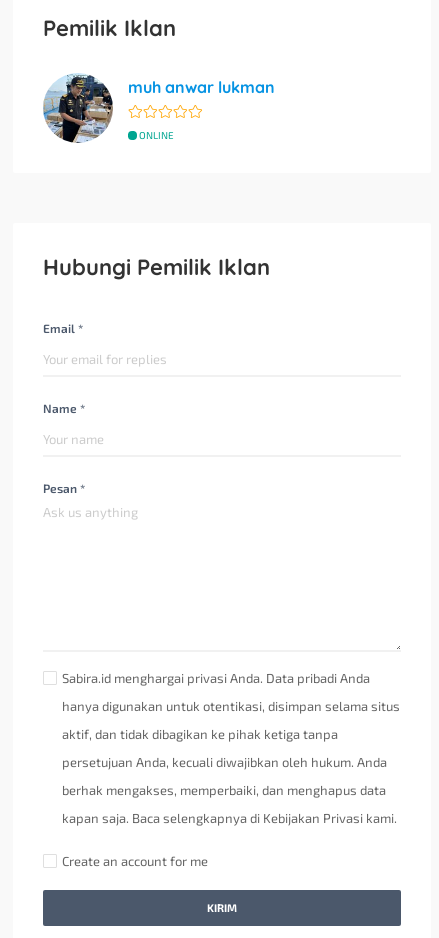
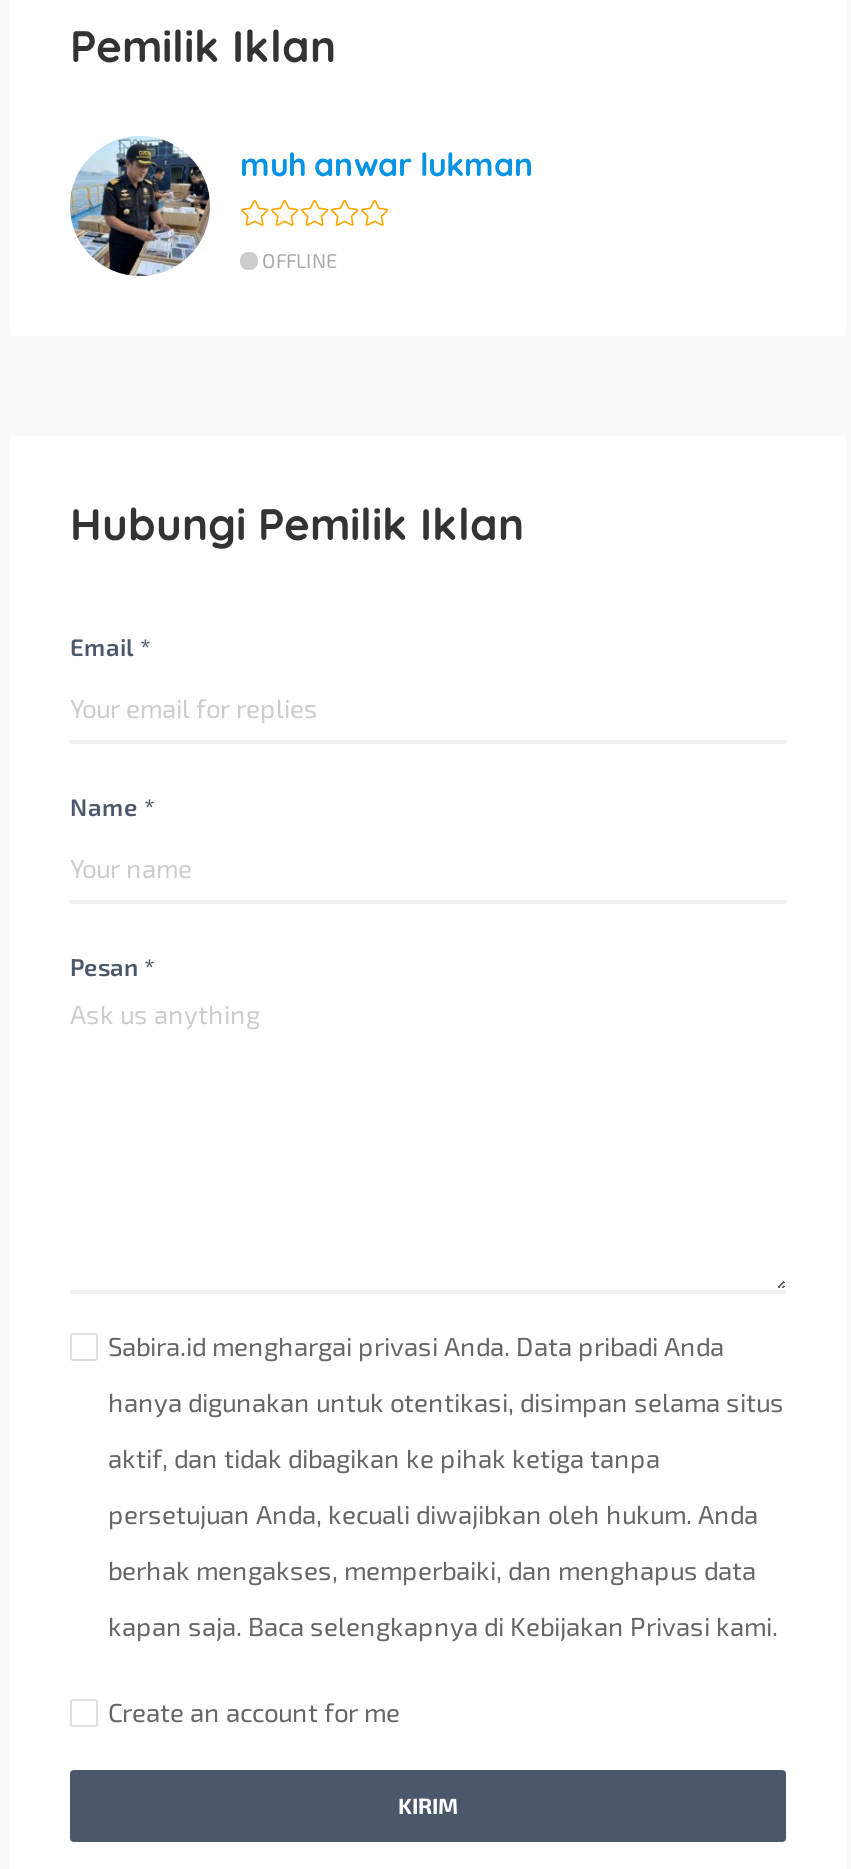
[139,129,174,141] ONLINE -> [262,248,338,272] OFFLINE

